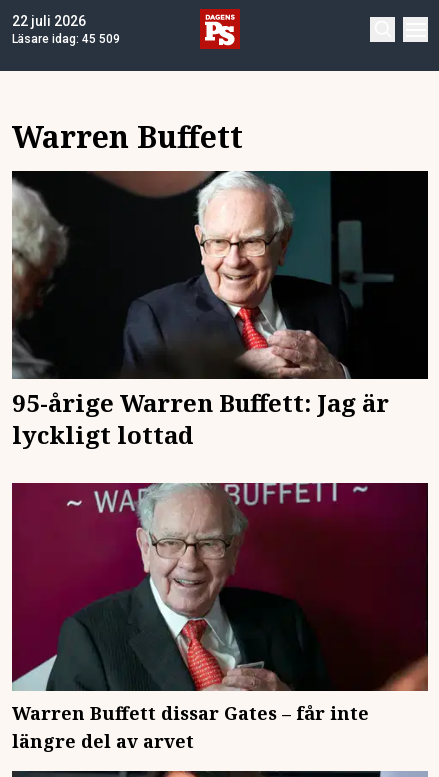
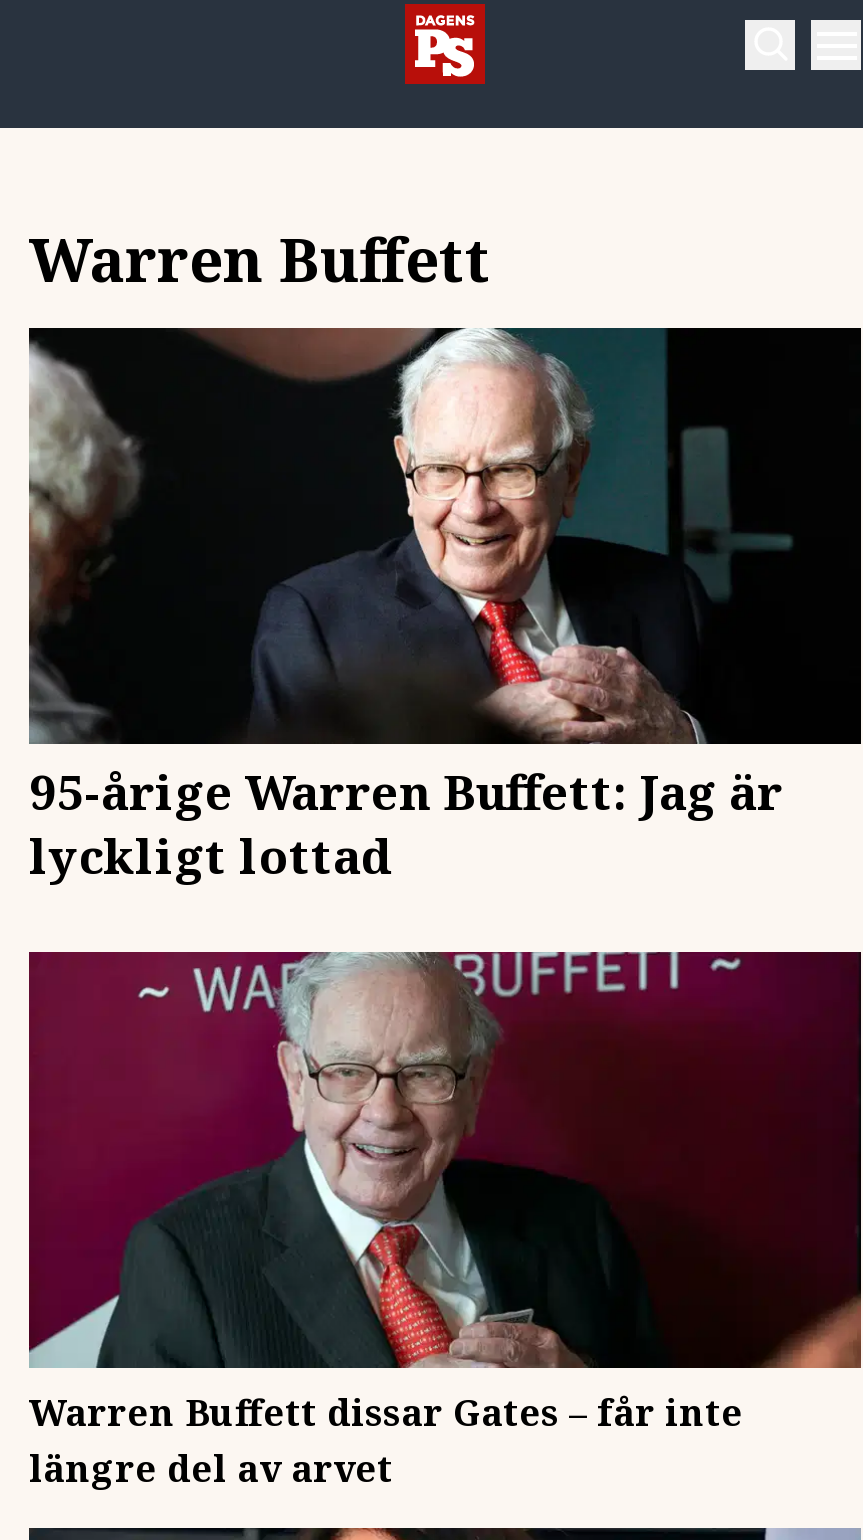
[12,13,120,46] 22 juli 2026 | Läsare idag: 45 509 -> none

